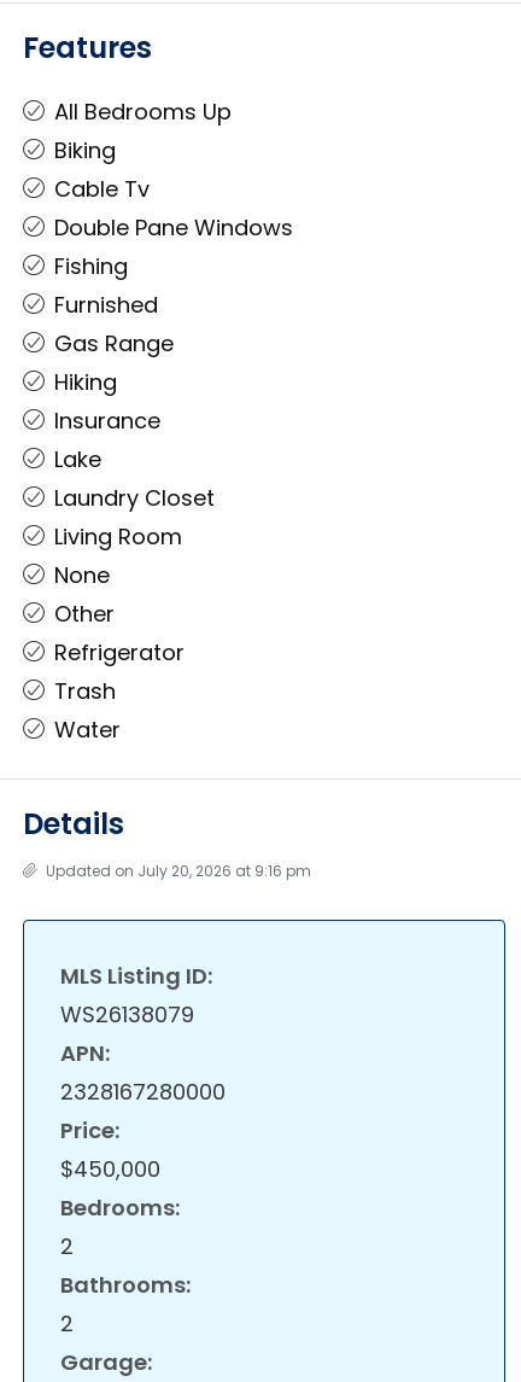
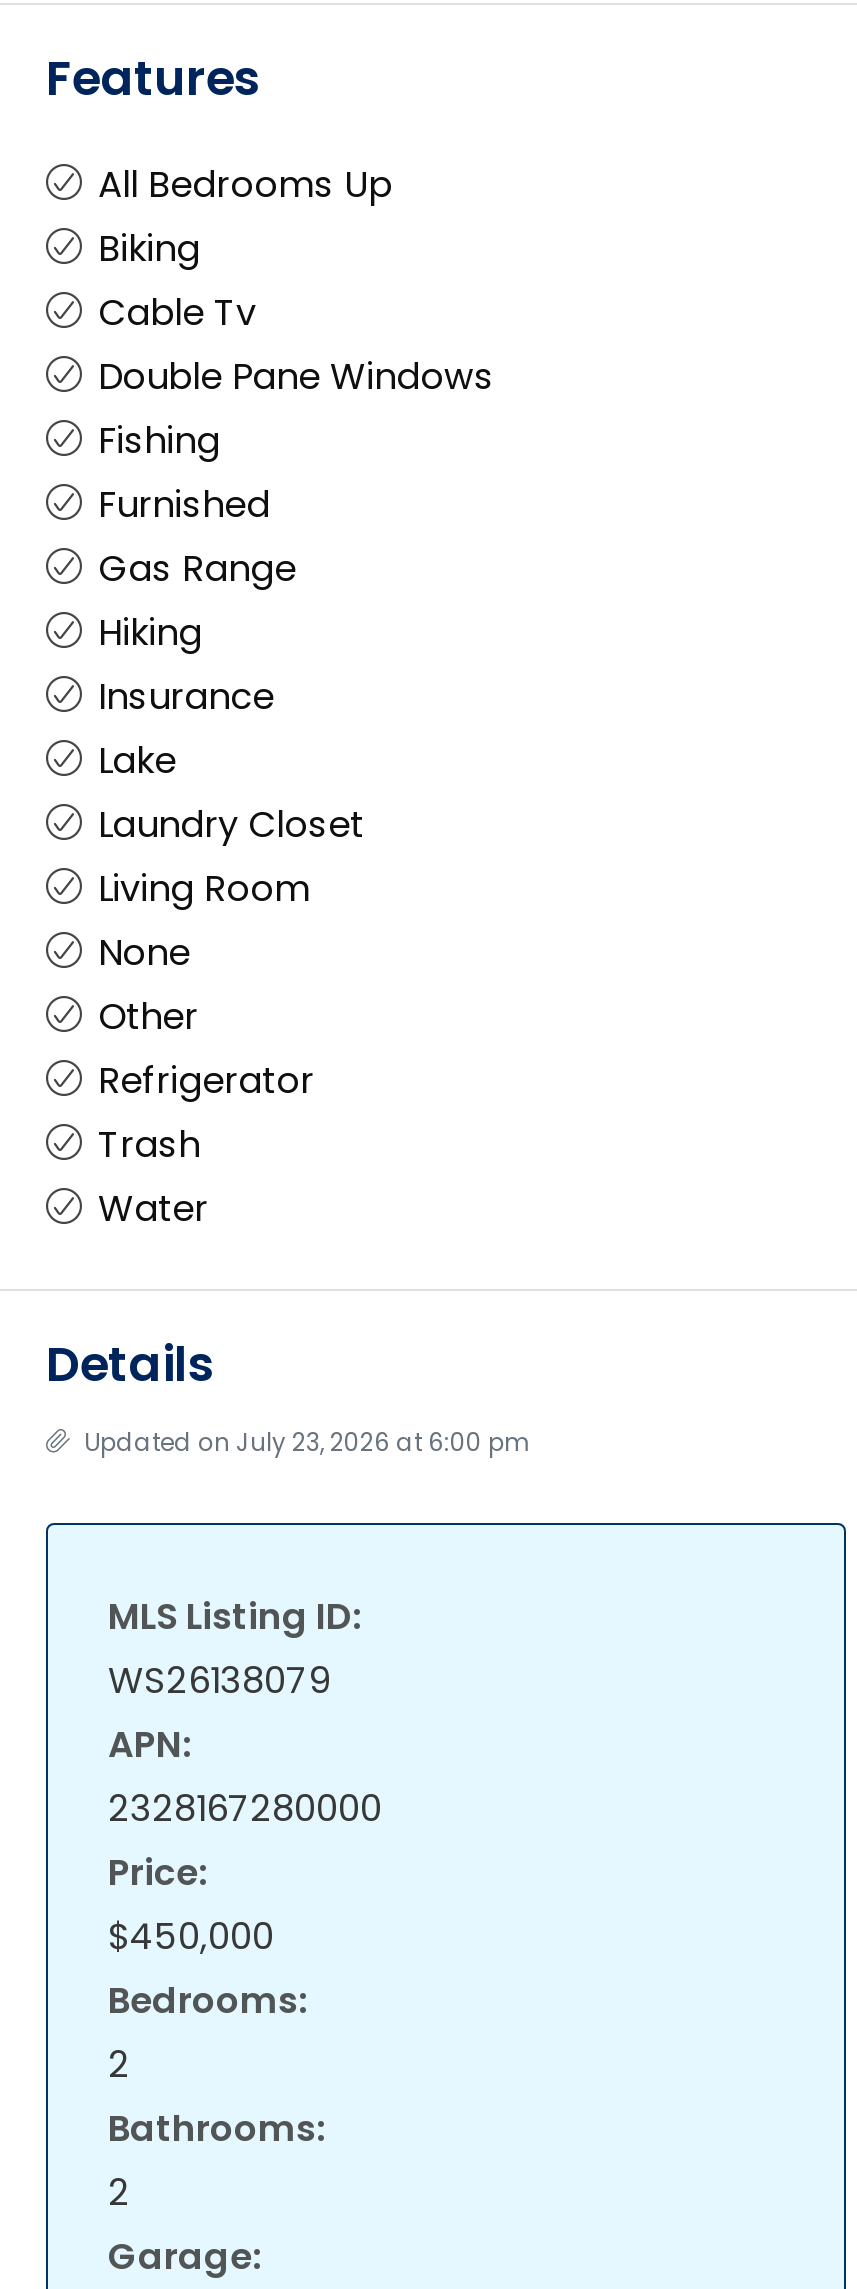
[42,861,311,881] Updated on July 20, 2026 at 9:16 pm -> [78,1425,530,1459] Updated on July 23, 2026 at 6:00 pm

